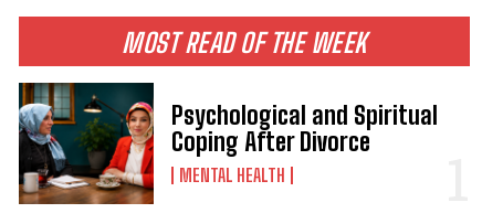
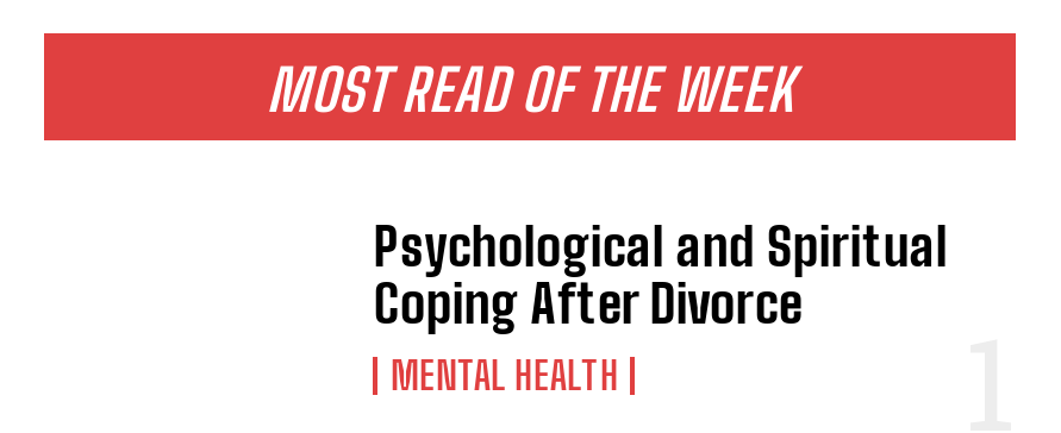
[18,82,155,205] [image] -> none

